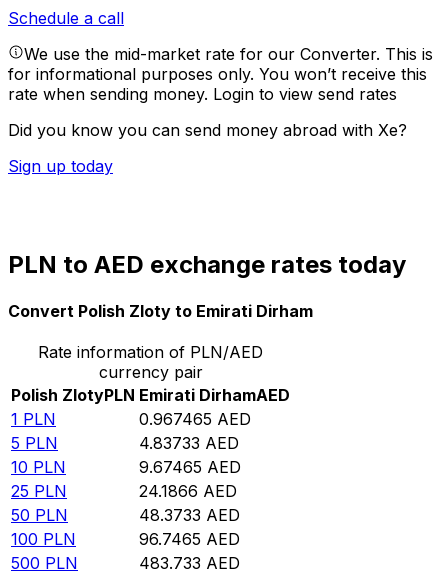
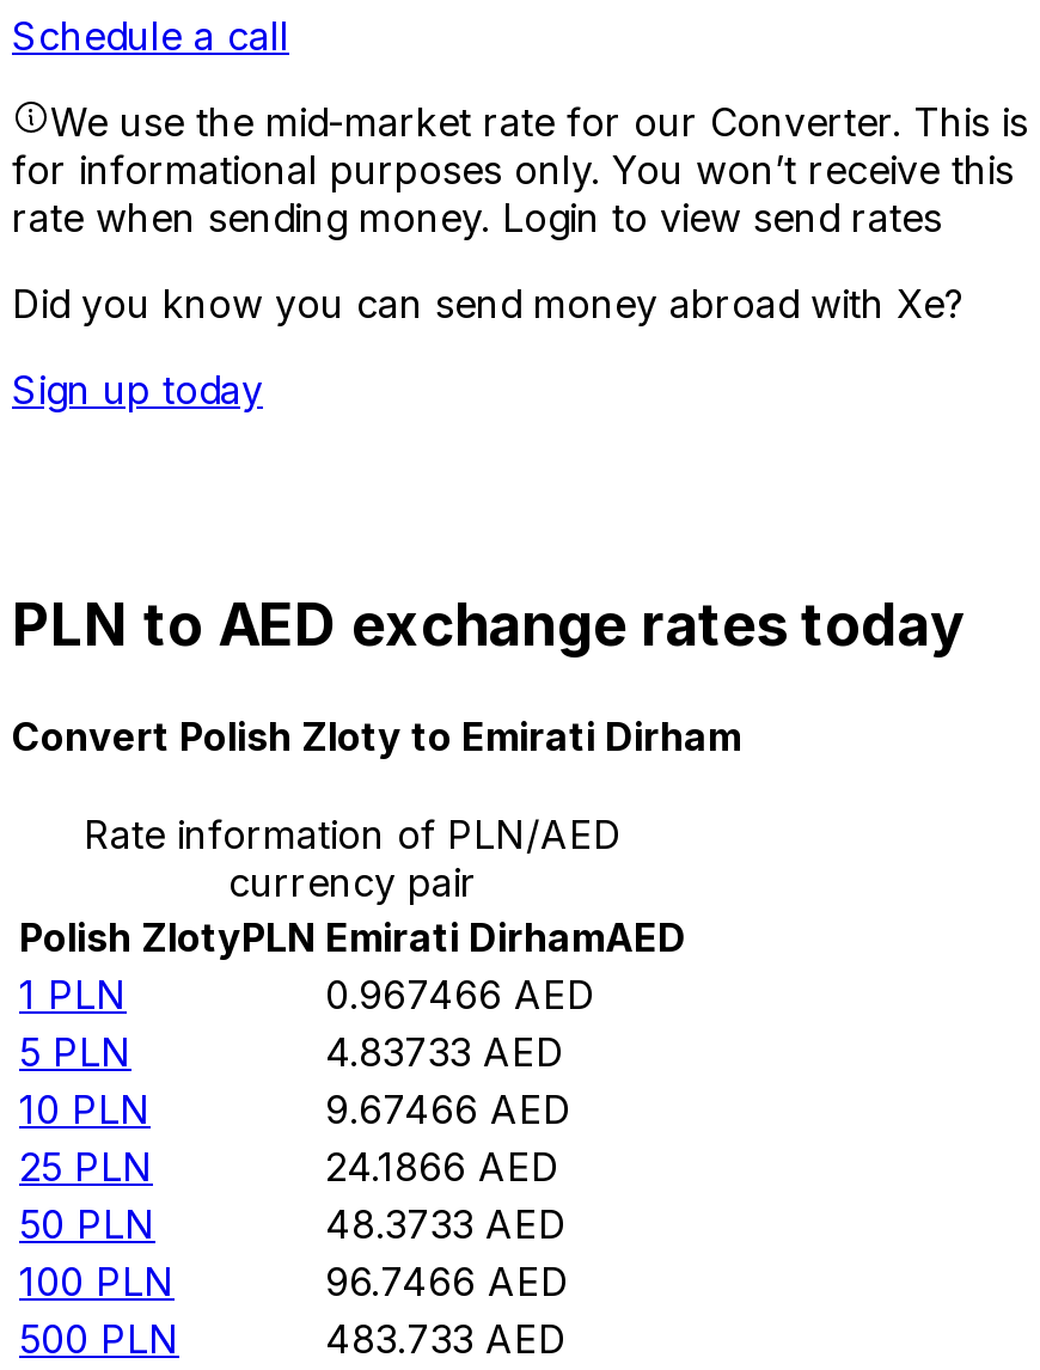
[139,409,251,429] 0.967465 AED -> [325,970,595,1018] 0.967466 AED
[139,457,241,477] 9.67465 AED -> [325,1085,571,1133] 9.67466 AED
[139,529,240,549] 96.7465 AED -> [325,1257,569,1305] 96.7466 AED

